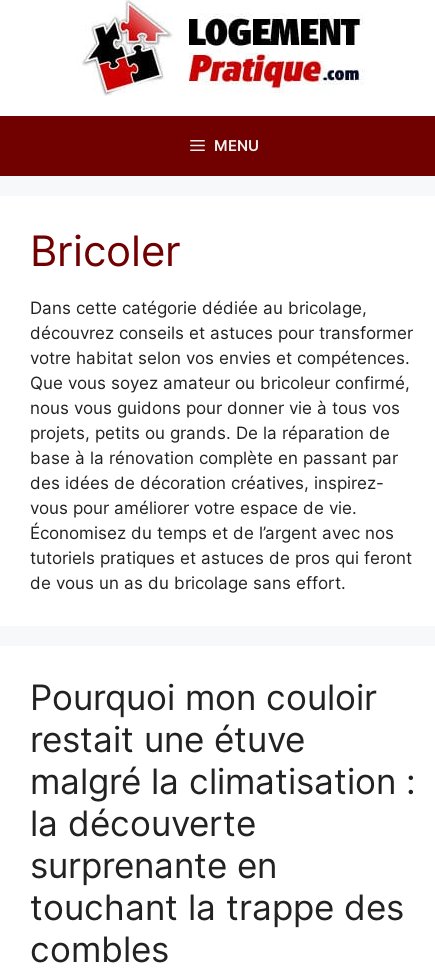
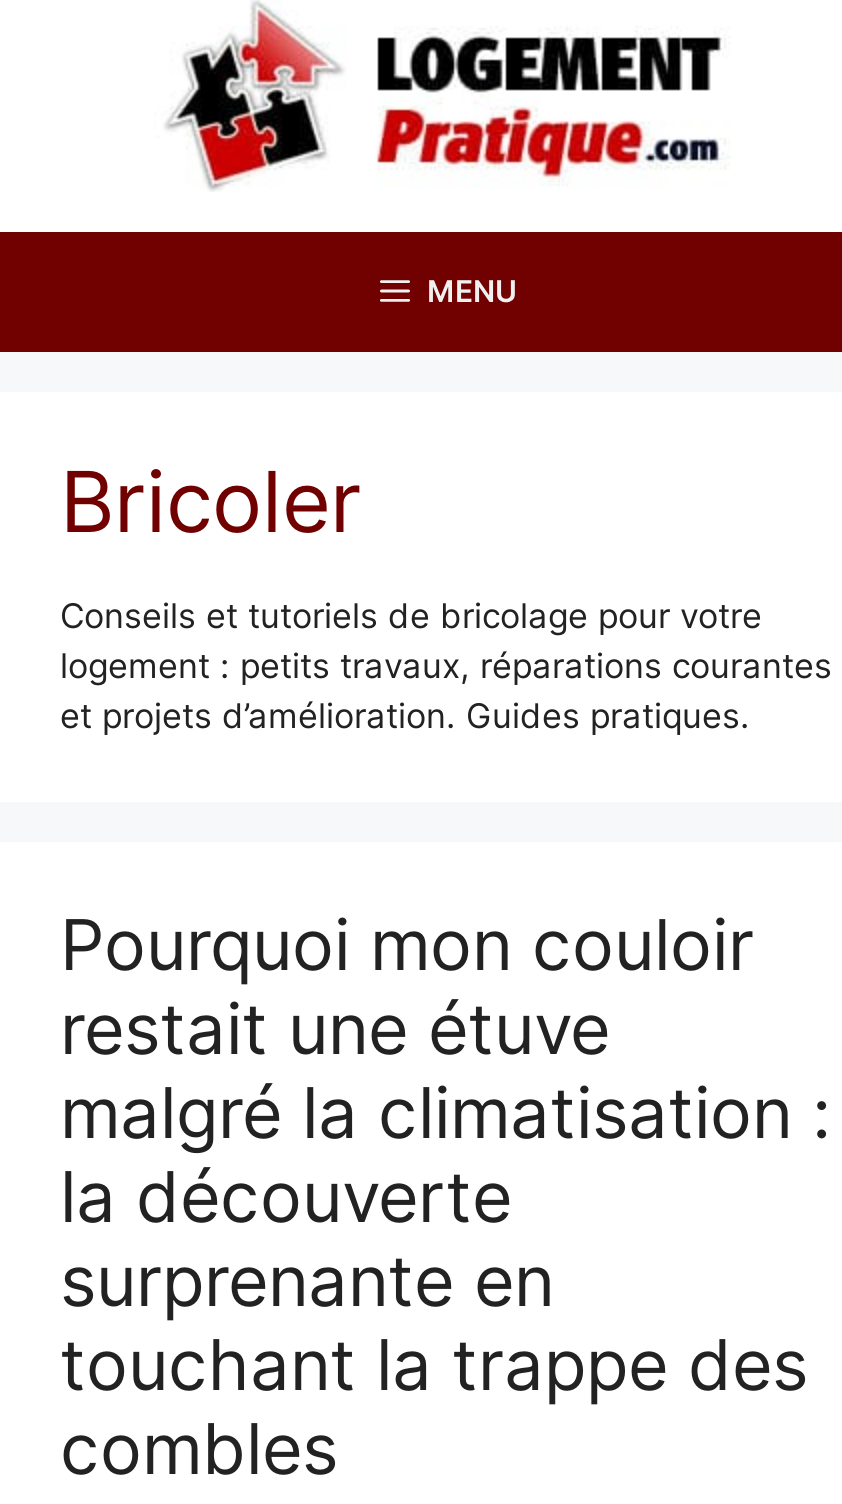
[30,298,413,593] Dans cette catégorie dédiée au bricolage, | découvrez conseils et astuces pour transformer | votre habitat selon vos envies et compétences. | Que vous soyez amateur ou bricoleur confirmé, | nous vous guidons pour donner vie à tous vos | projets, petits ou grands. De la réparation de | base à la rénovation complète en passant par | des idées de décoration créatives, inspirez- | vous pour améliorer votre espace de vie. | Économisez du temps et de l’argent avec nos | tutoriels pratiques et astuces de pros qui feront | de vous un as du bricolage sans effort. -> [60,596,832,736] Conseils et tutoriels de bricolage pour votre | logement : petits travaux, réparations courantes | et projets d’amélioration. Guides pratiques.

